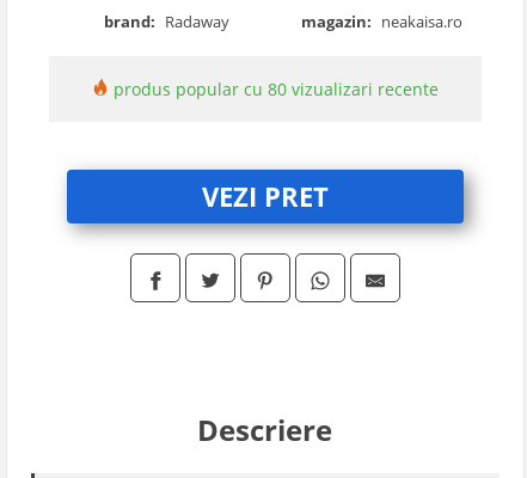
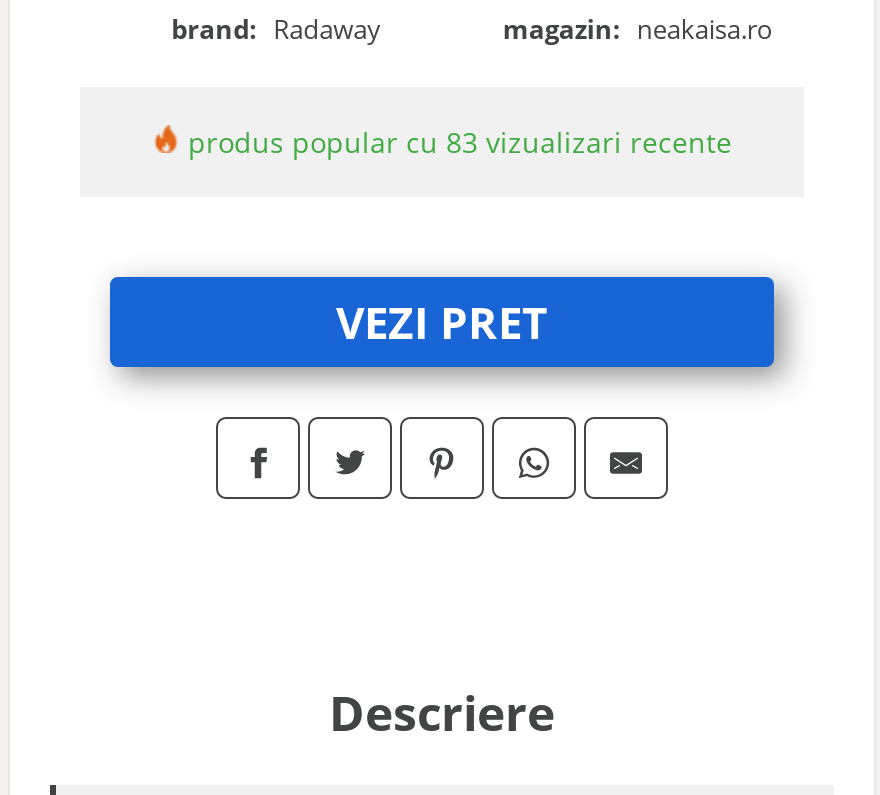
[109,78,439,100] produs popular cu 80 vizualizari recente -> [180,123,732,161] produs popular cu 83 vizualizari recente

